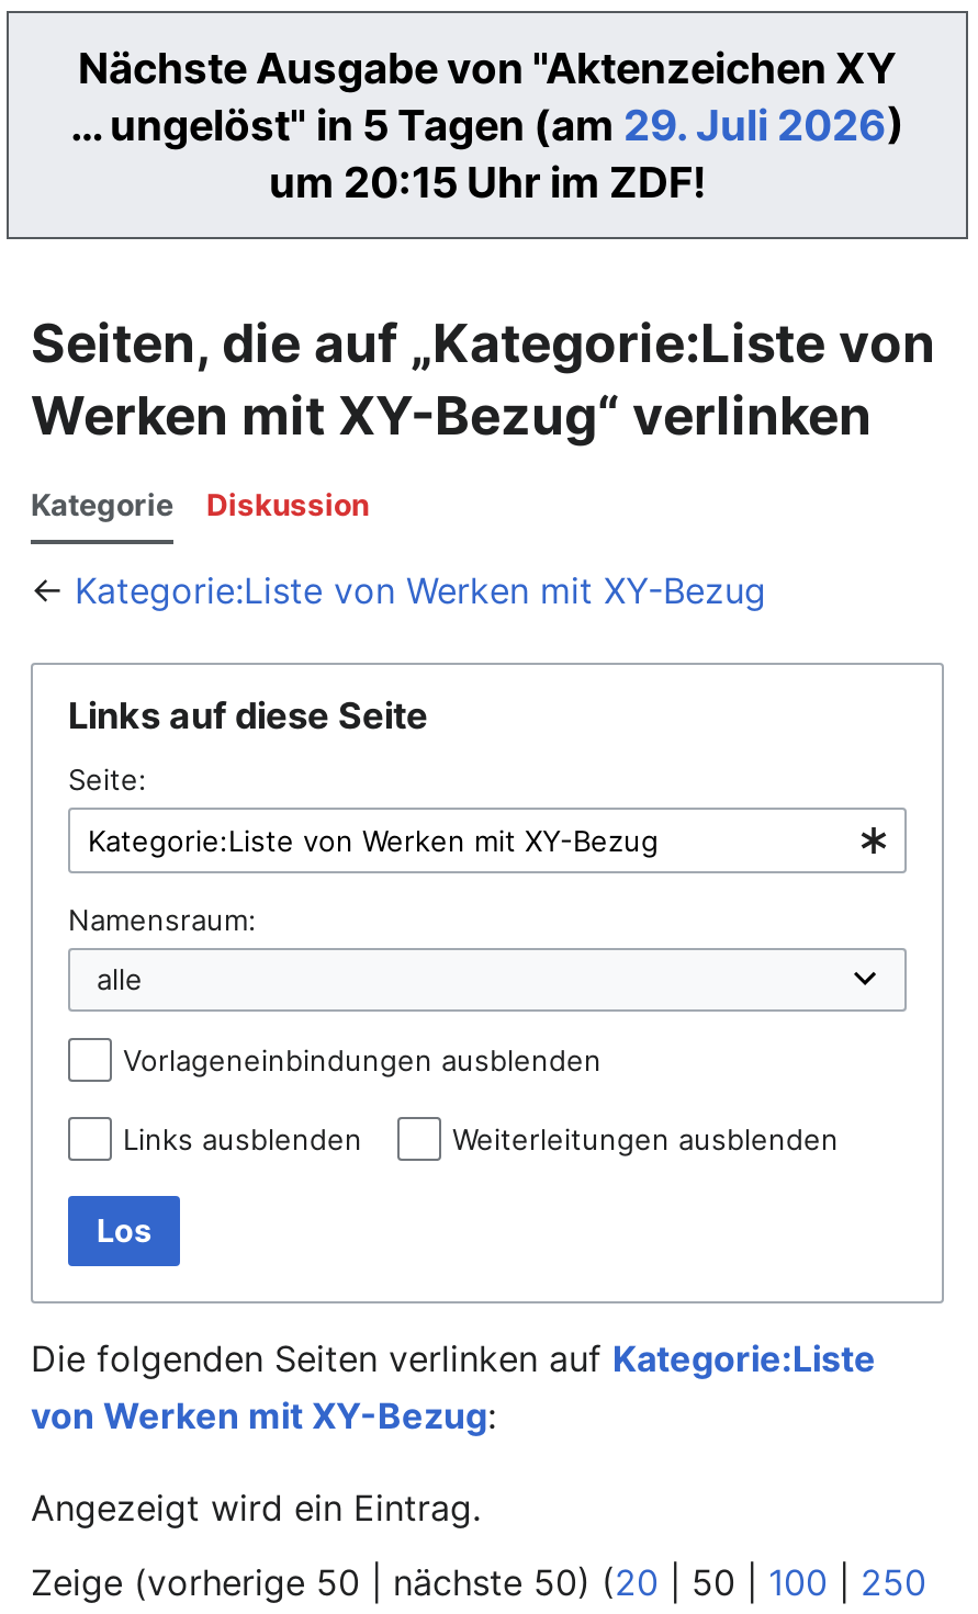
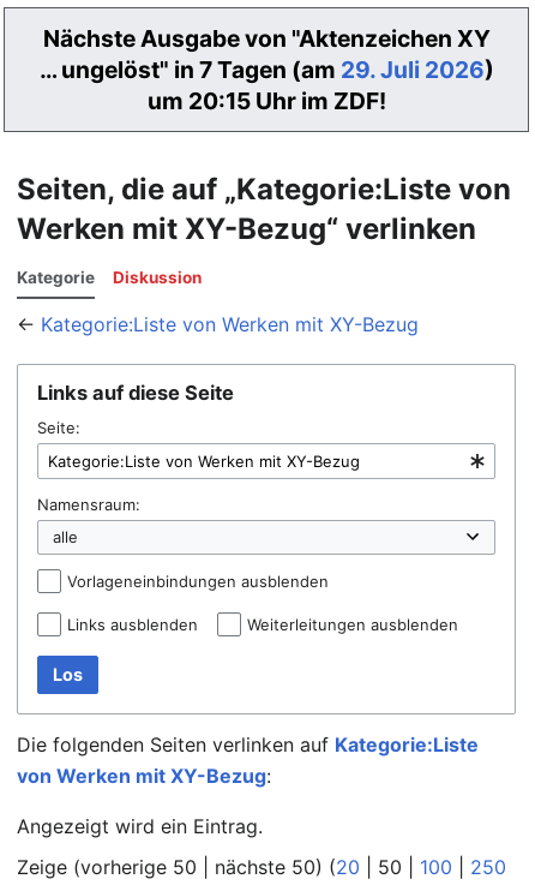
[70,99,904,151] … ungelöst" in 5 Tagen (am 29. Juli 2026) -> [39,55,494,84] … ungelöst" in 7 Tagen (am 29. Juli 2026)

